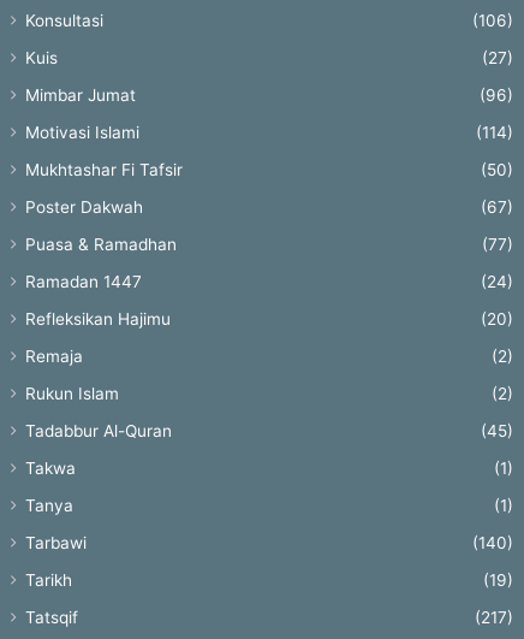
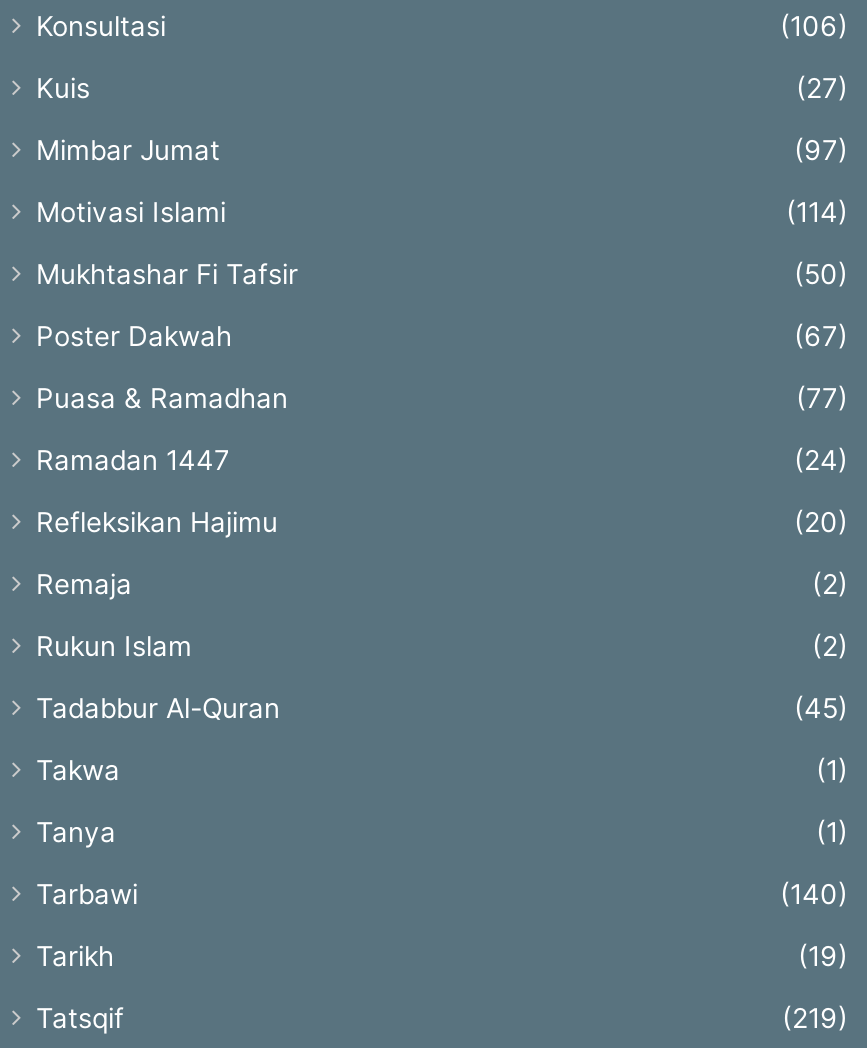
[480,85,513,105] (96) -> [794,135,848,167] (97)
[475,608,513,627] (217) -> [782,1003,848,1035] (219)

